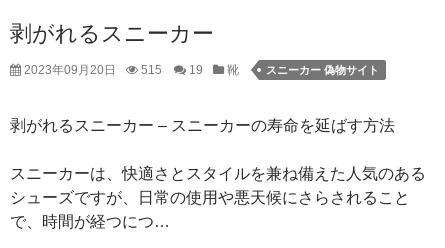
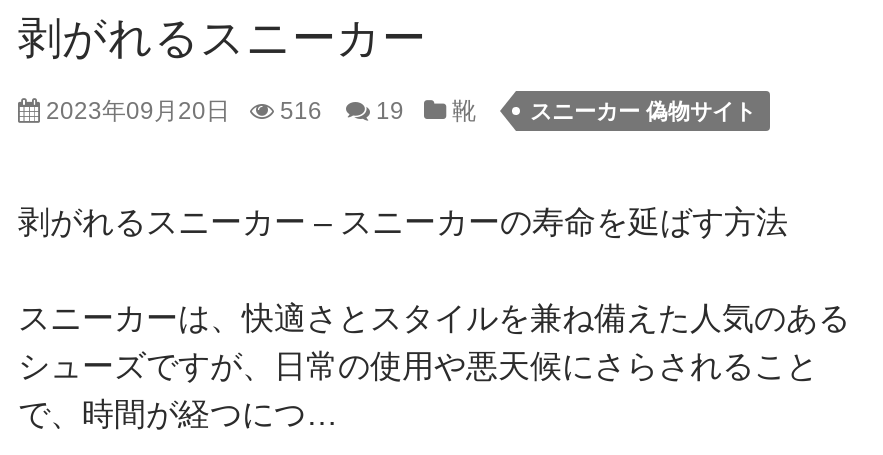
[138,63,162,77] 515 -> [274,97,322,125] 516

